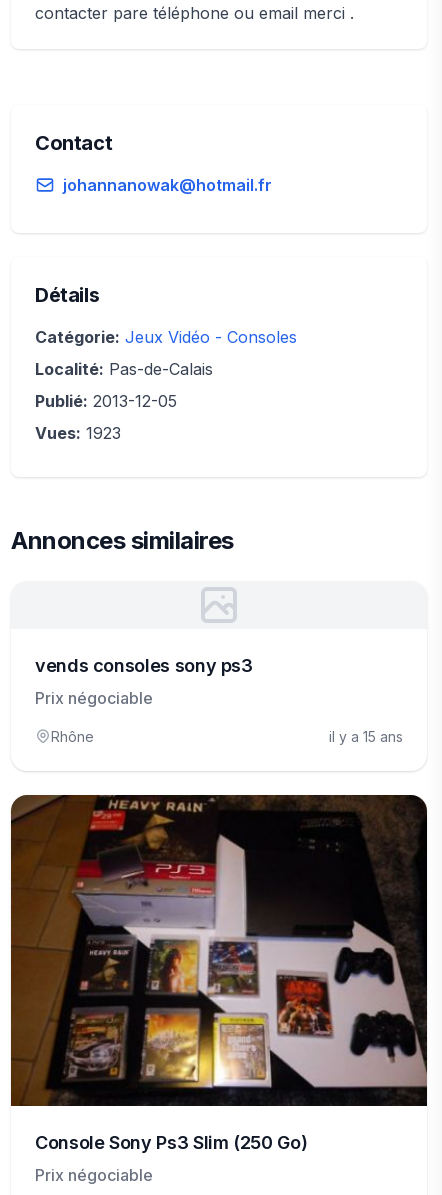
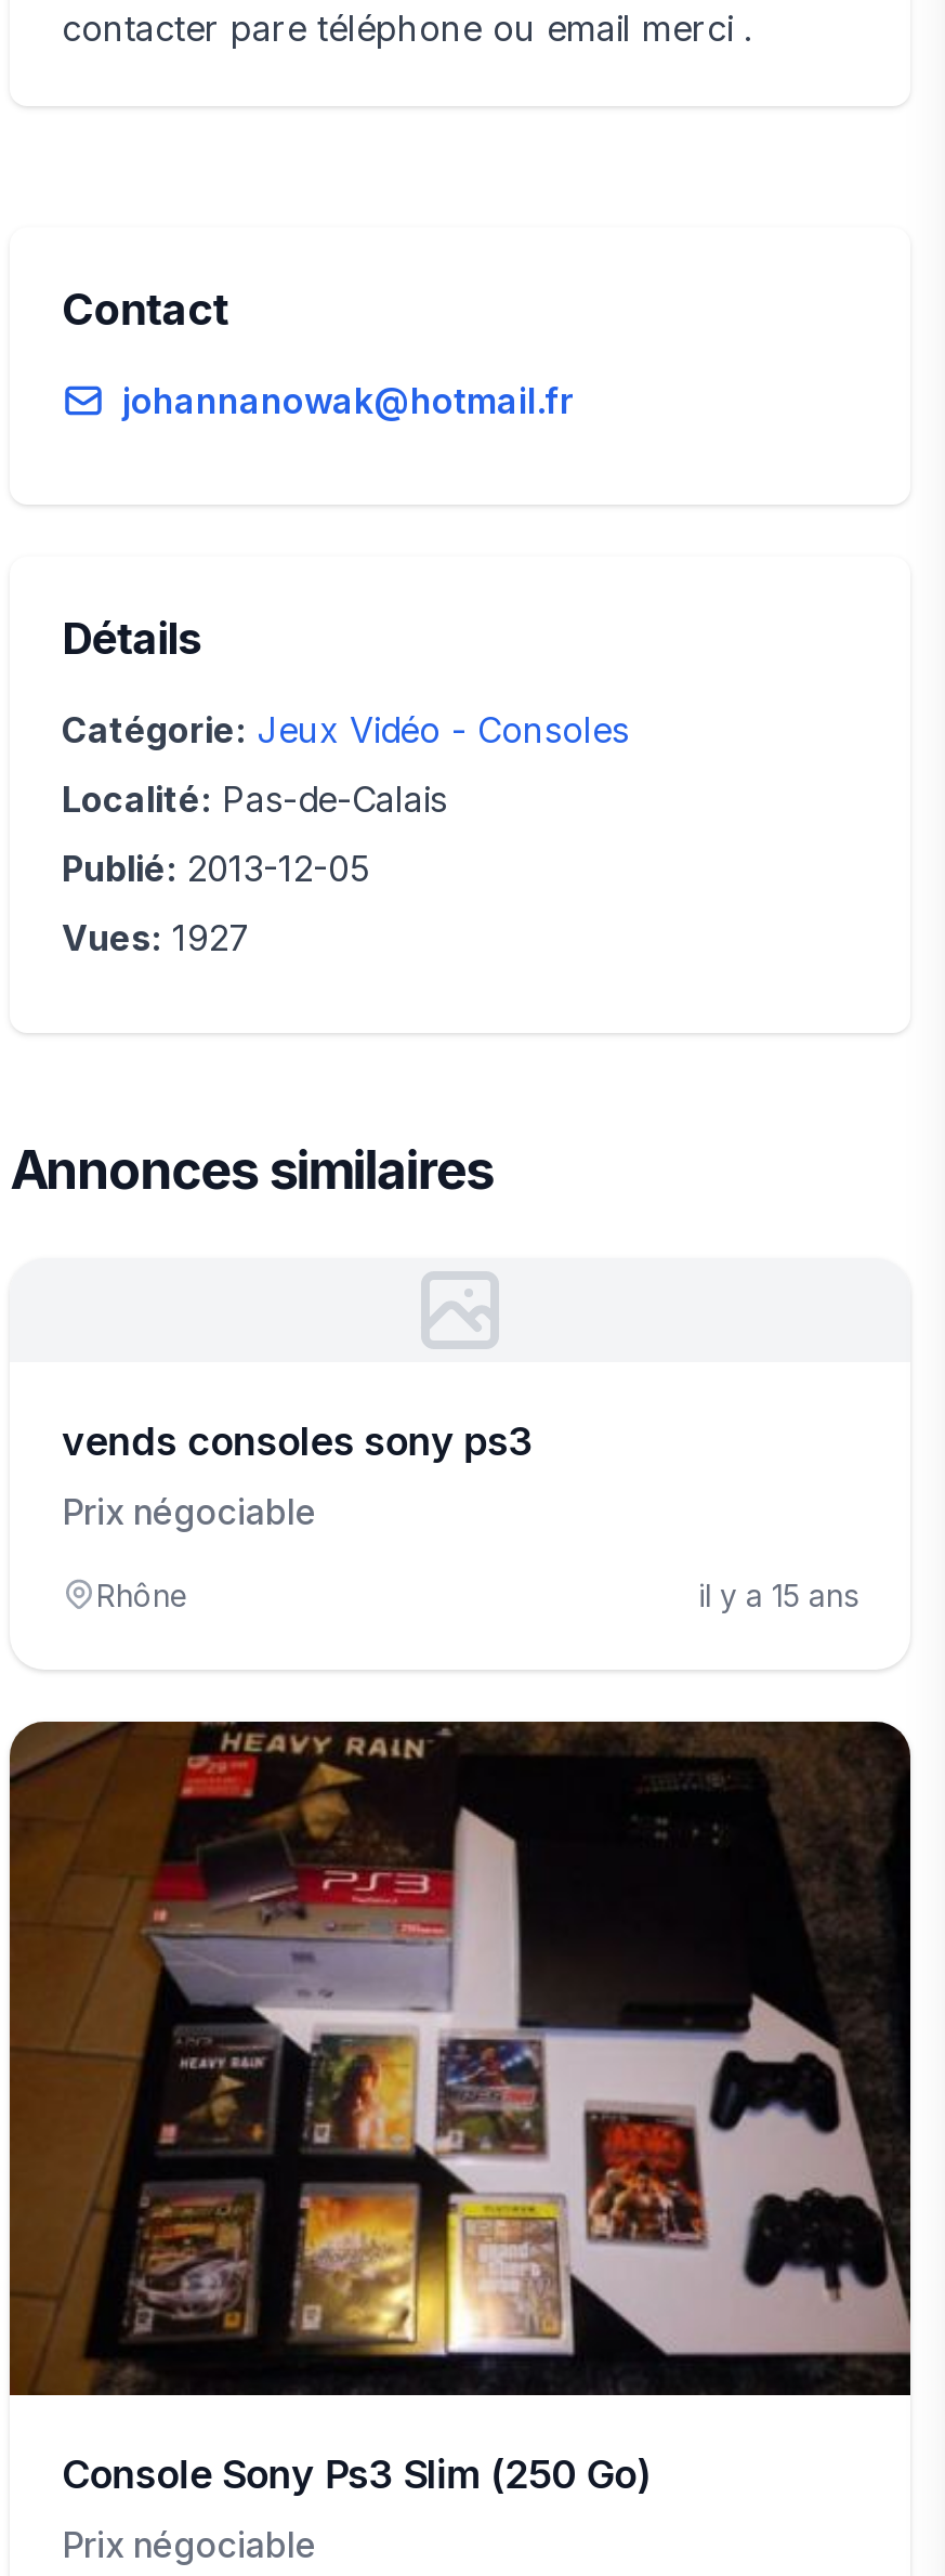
[35,423,121,443] Vues: 1923 -> [62,915,250,959] Vues: 1927

